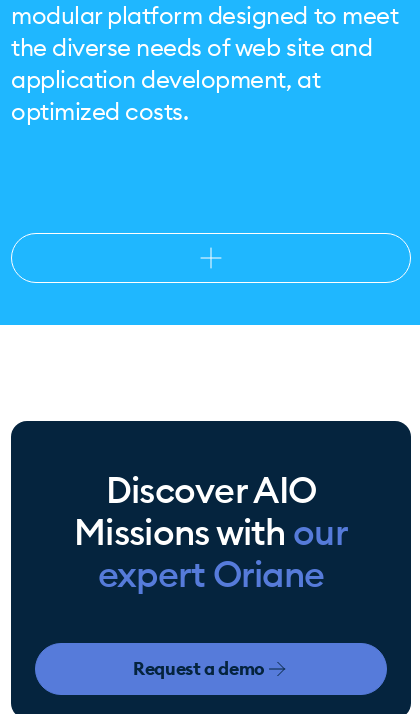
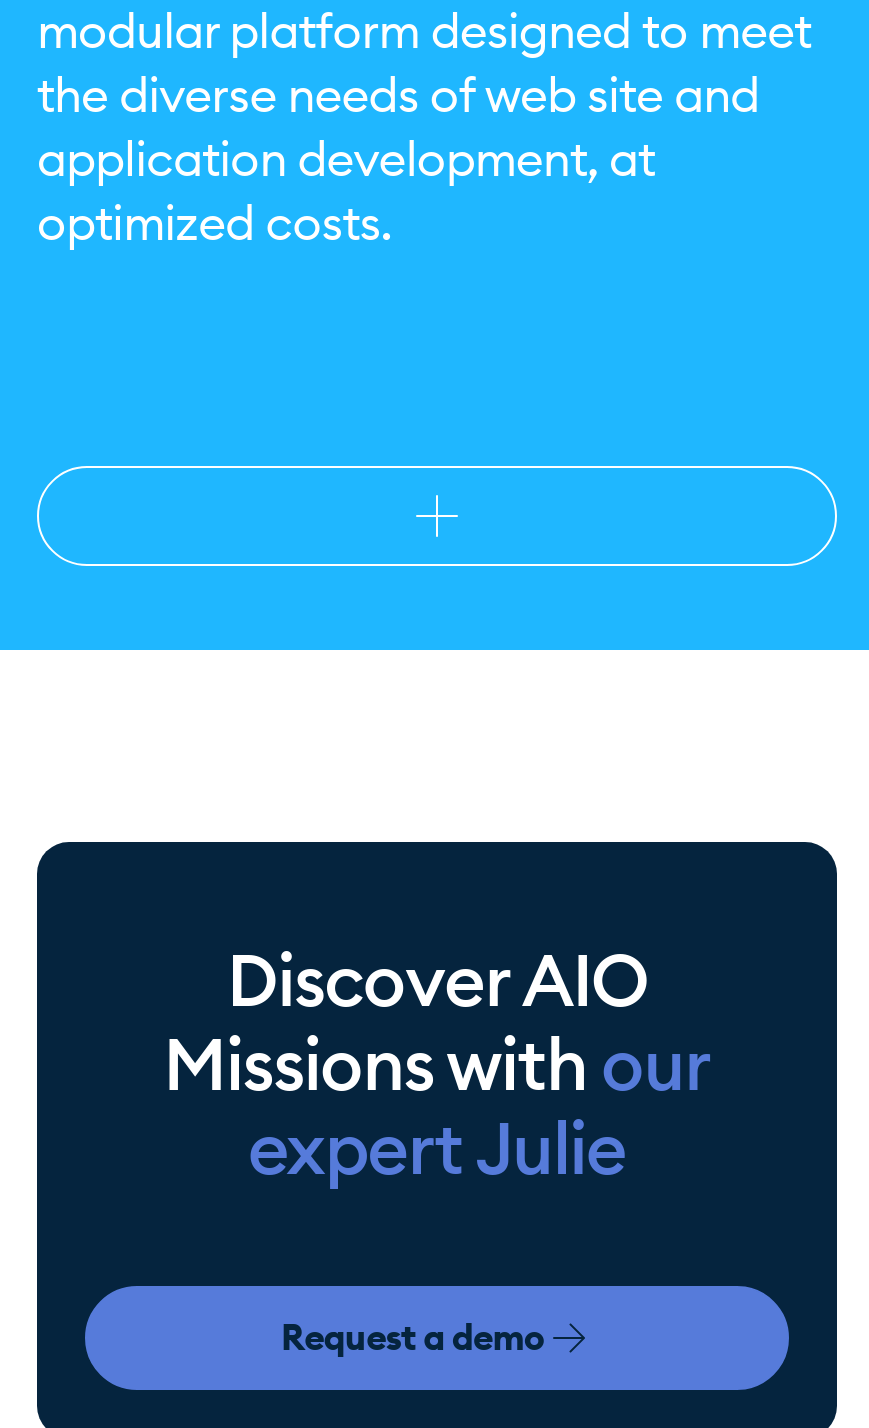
[98,551,324,597] expert Oriane -> [248,1101,626,1193] expert Julie

